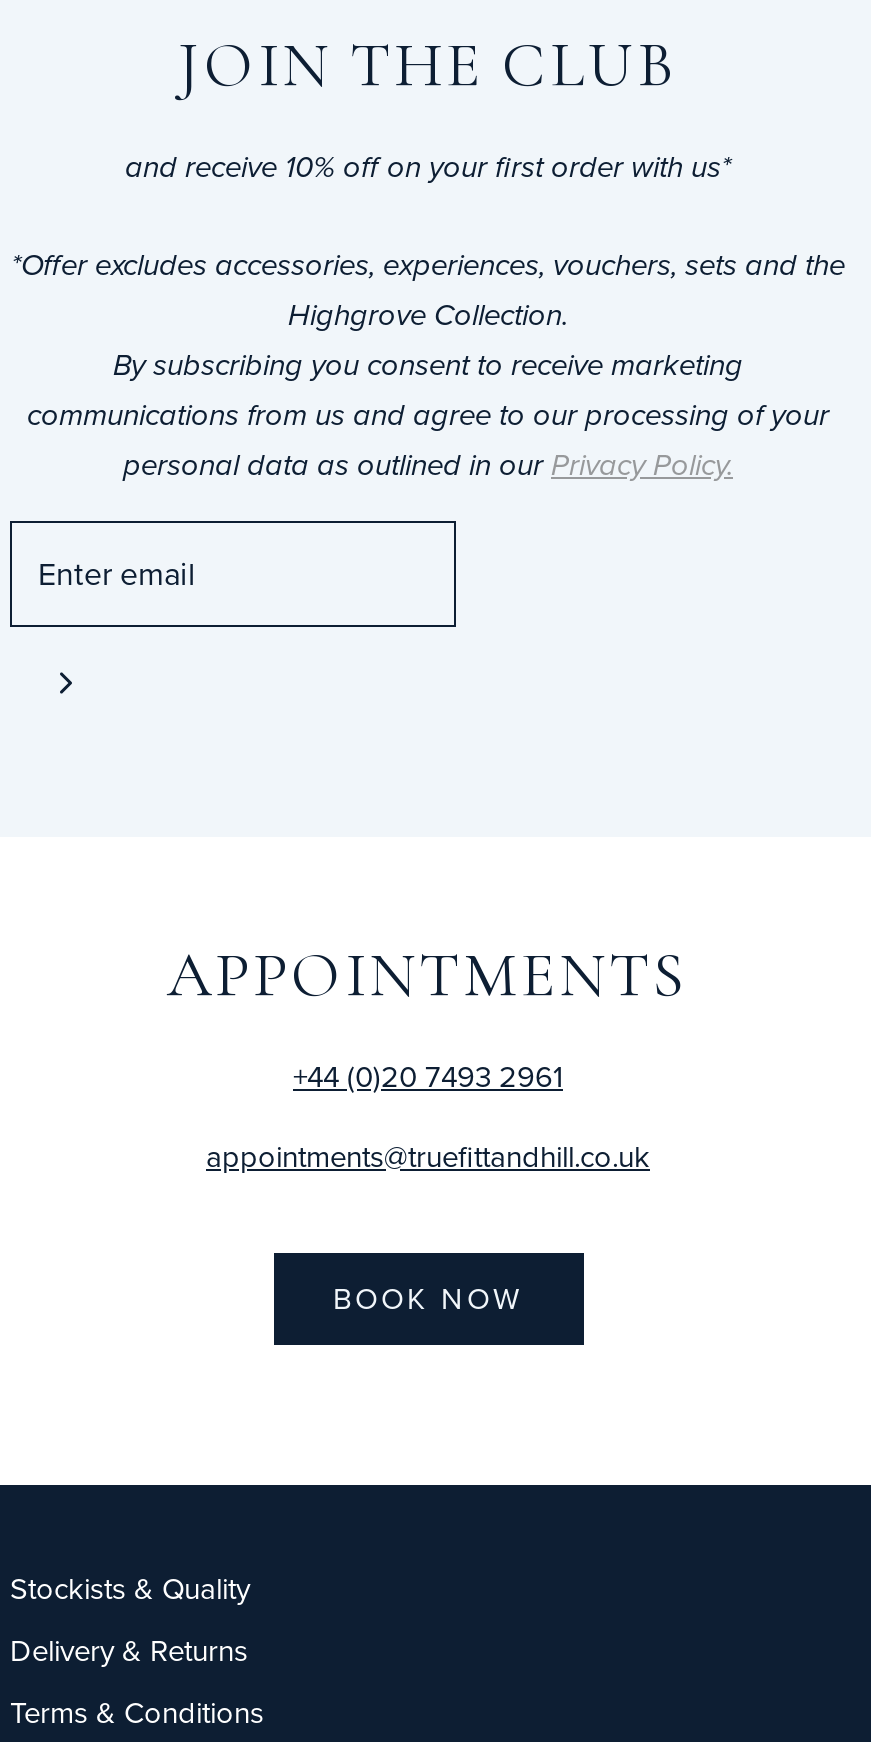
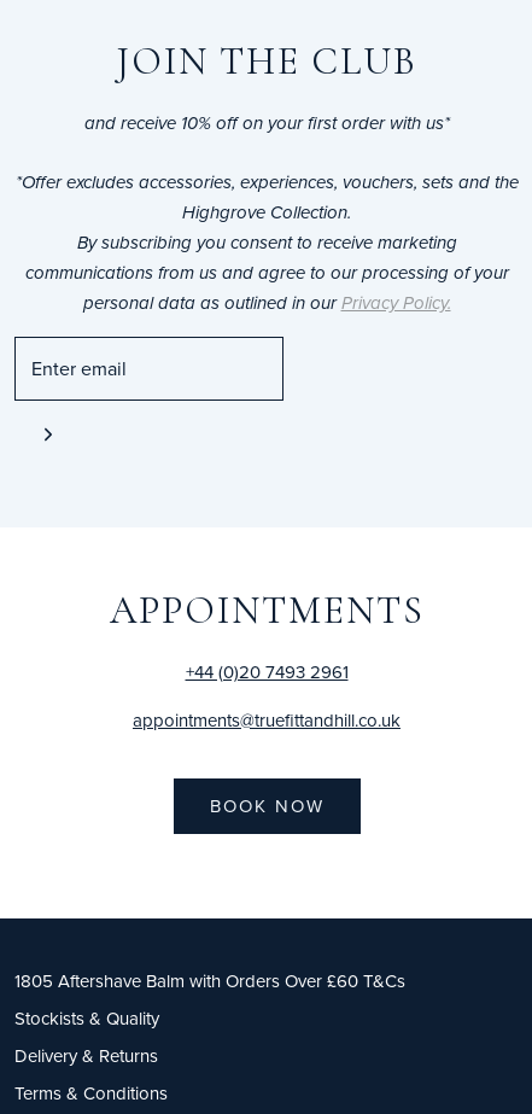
none -> [14,968,405,994] 1805 Aftershave Balm with Orders Over £60 T&Cs

